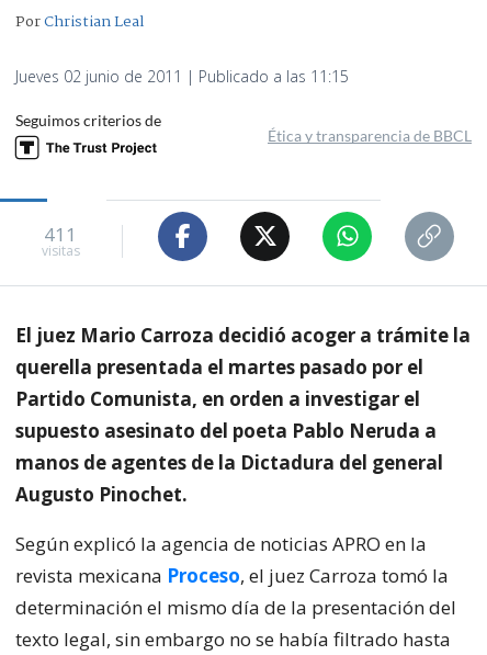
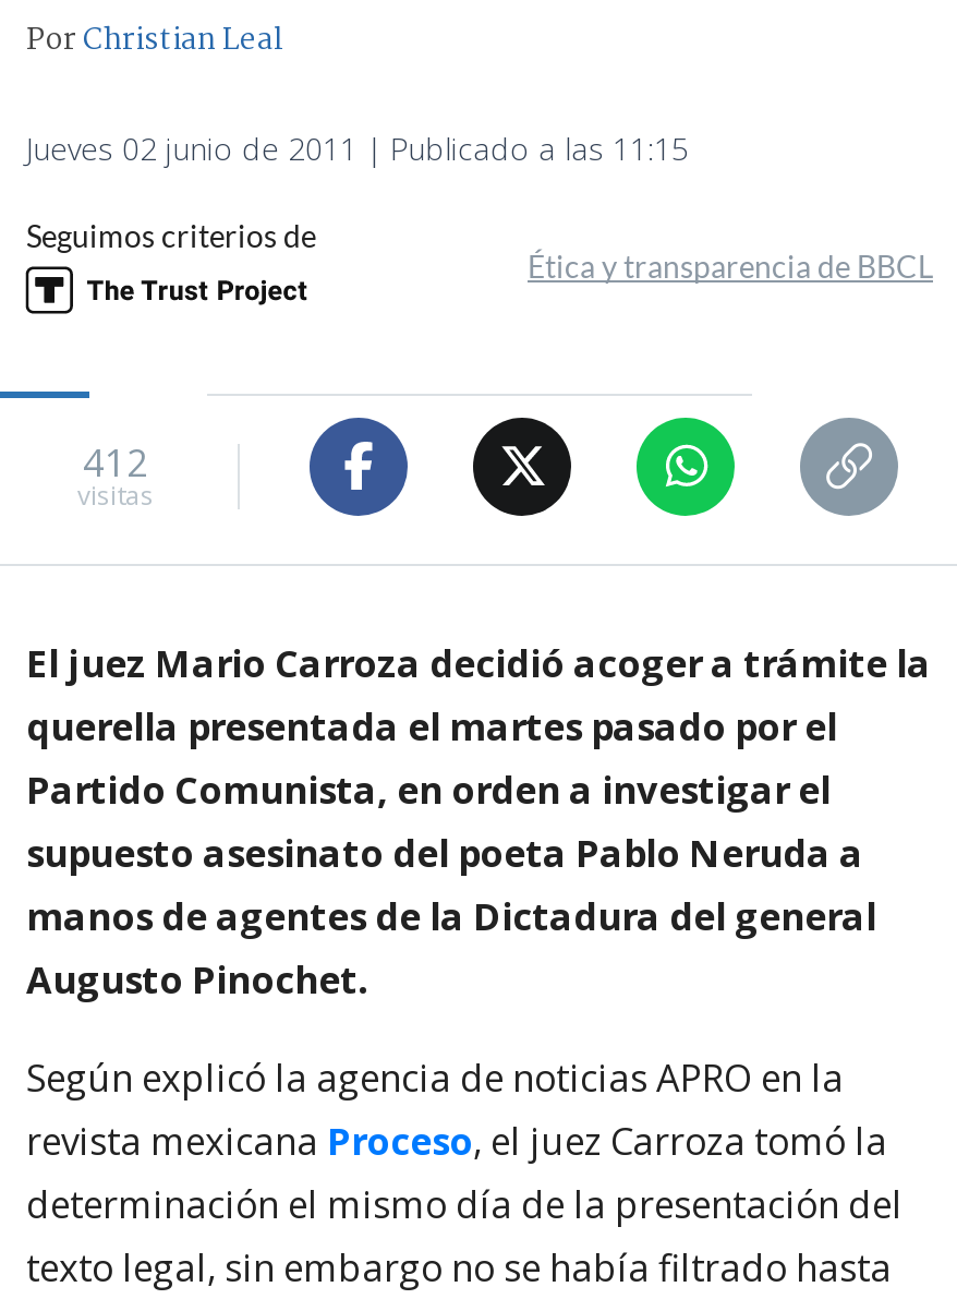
[44,222,77,247] 411 -> [83,438,148,488] 412

